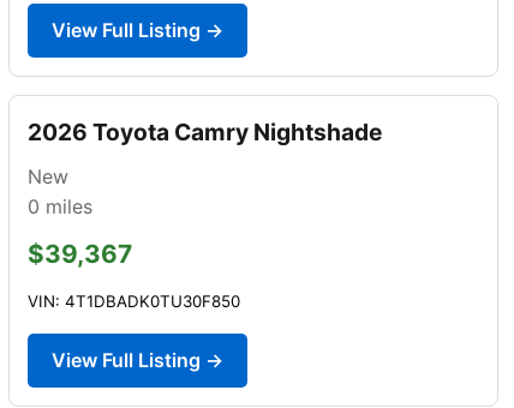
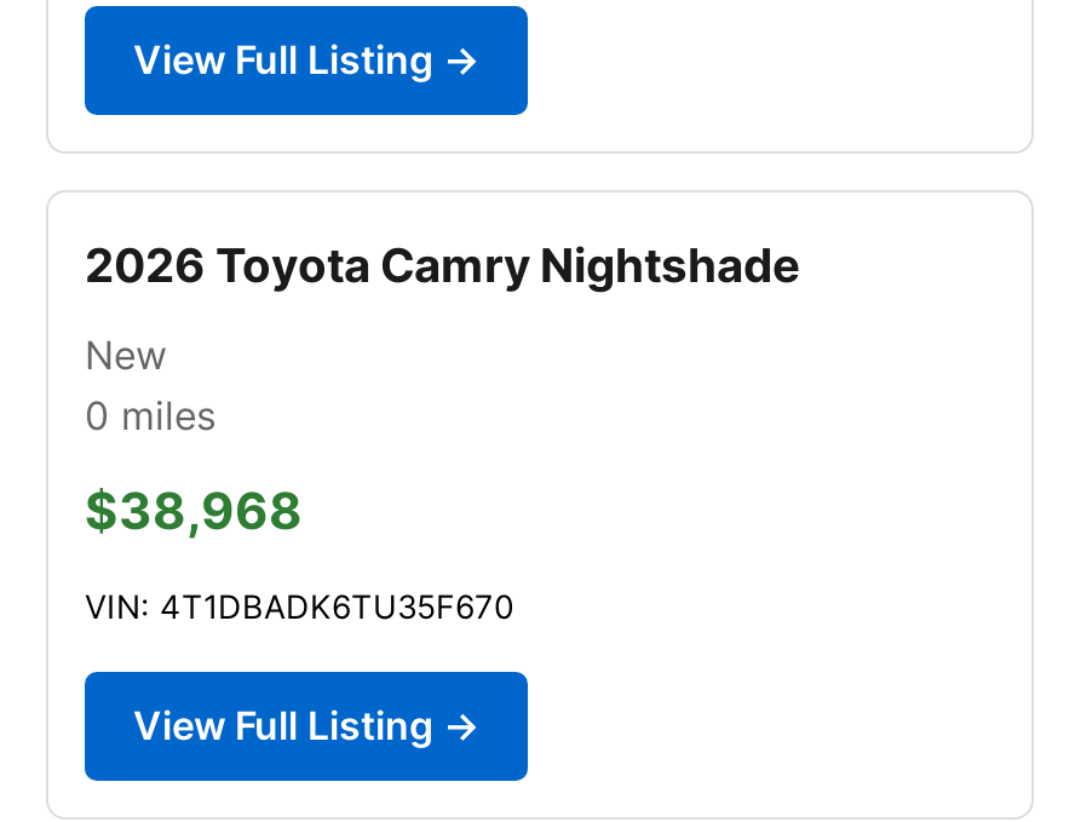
[28,239,132,269] $39,367 -> [85,480,303,541] $38,968
[28,291,240,311] VIN: 4T1DBADK0TU30F850 -> [85,587,513,626] VIN: 4T1DBADK6TU35F670

